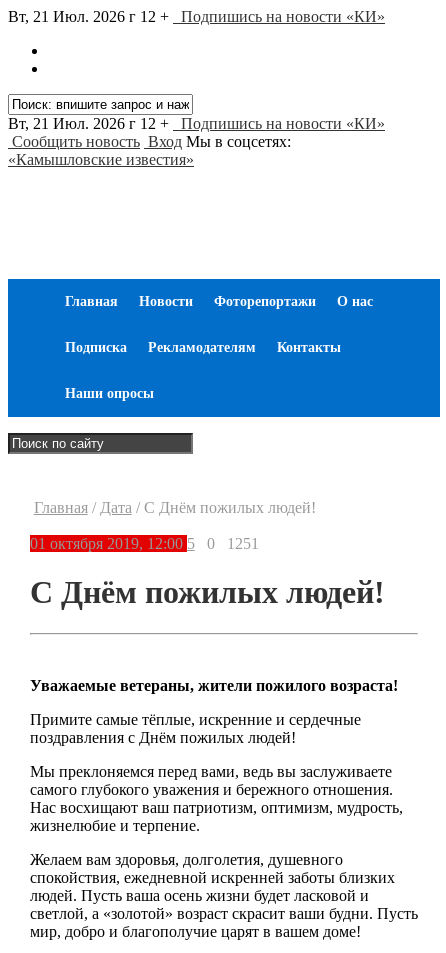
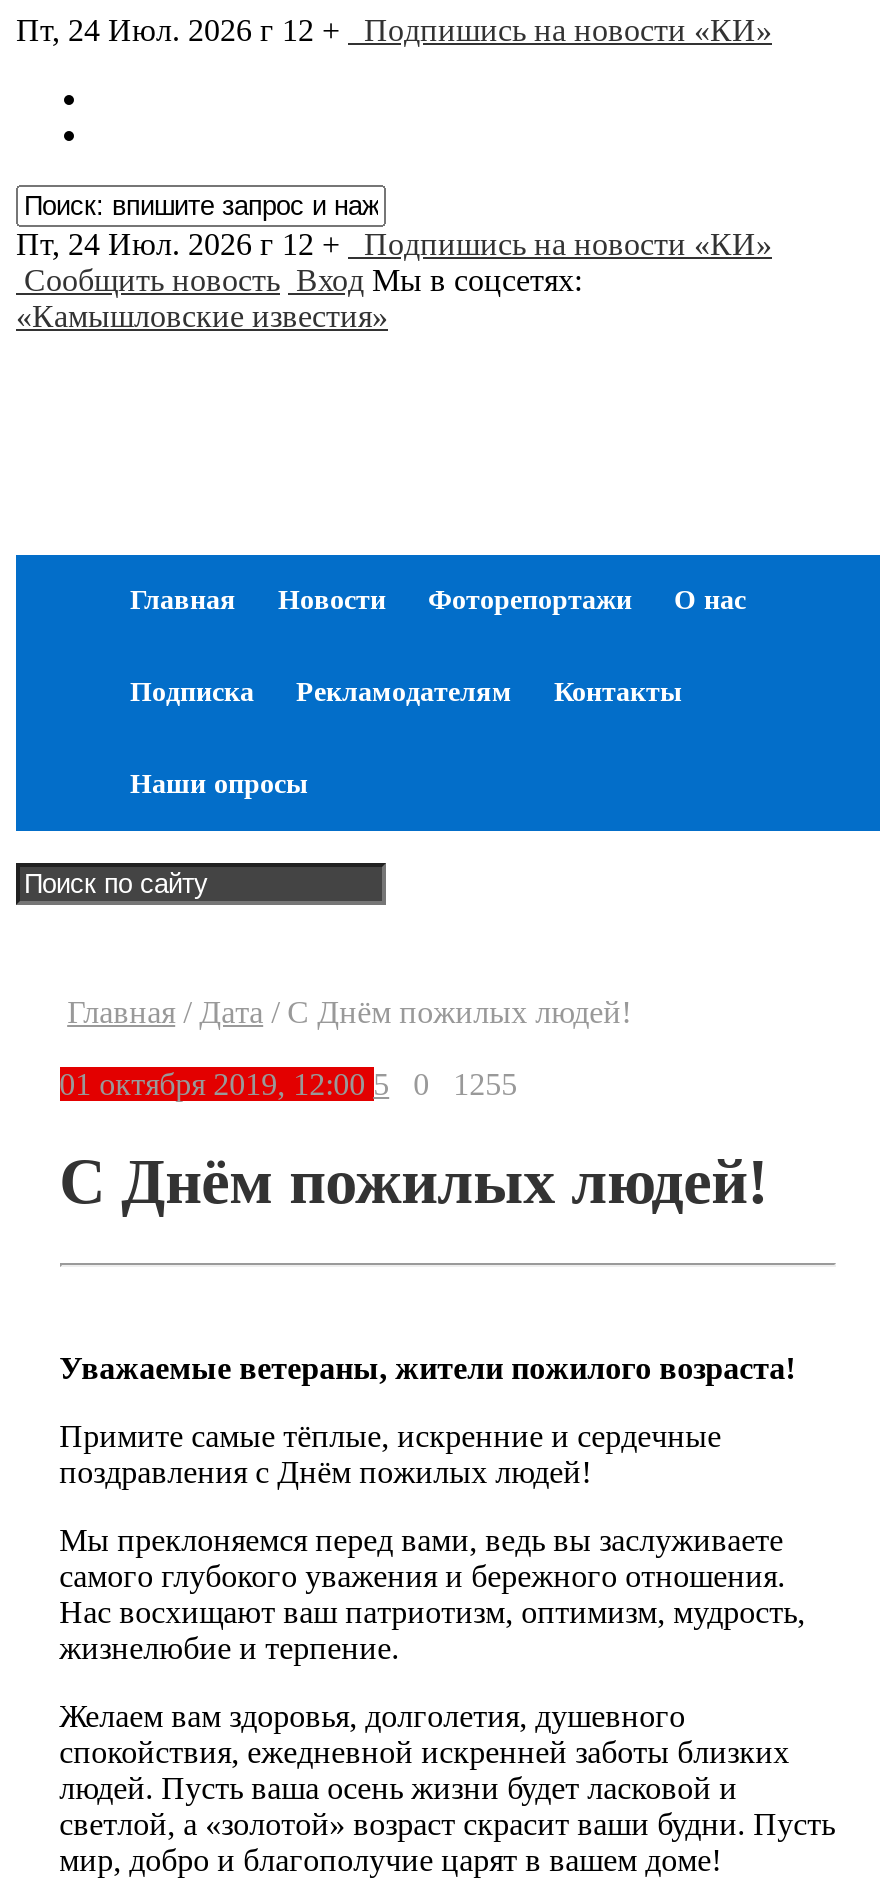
[8,8,385,25] Вт, 21 Июл. 2026 г 12 + Подпишись на новости «КИ» -> [16,13,772,47] Пт, 24 Июл. 2026 г 12 + Подпишись на новости «КИ»
[8,115,385,132] Вт, 21 Июл. 2026 г 12 + Подпишись на новости «КИ» -> [16,227,772,261] Пт, 24 Июл. 2026 г 12 + Подпишись на новости «КИ»
[207,535,259,552] 0 1251 -> [413,1067,517,1101] 0 1255

